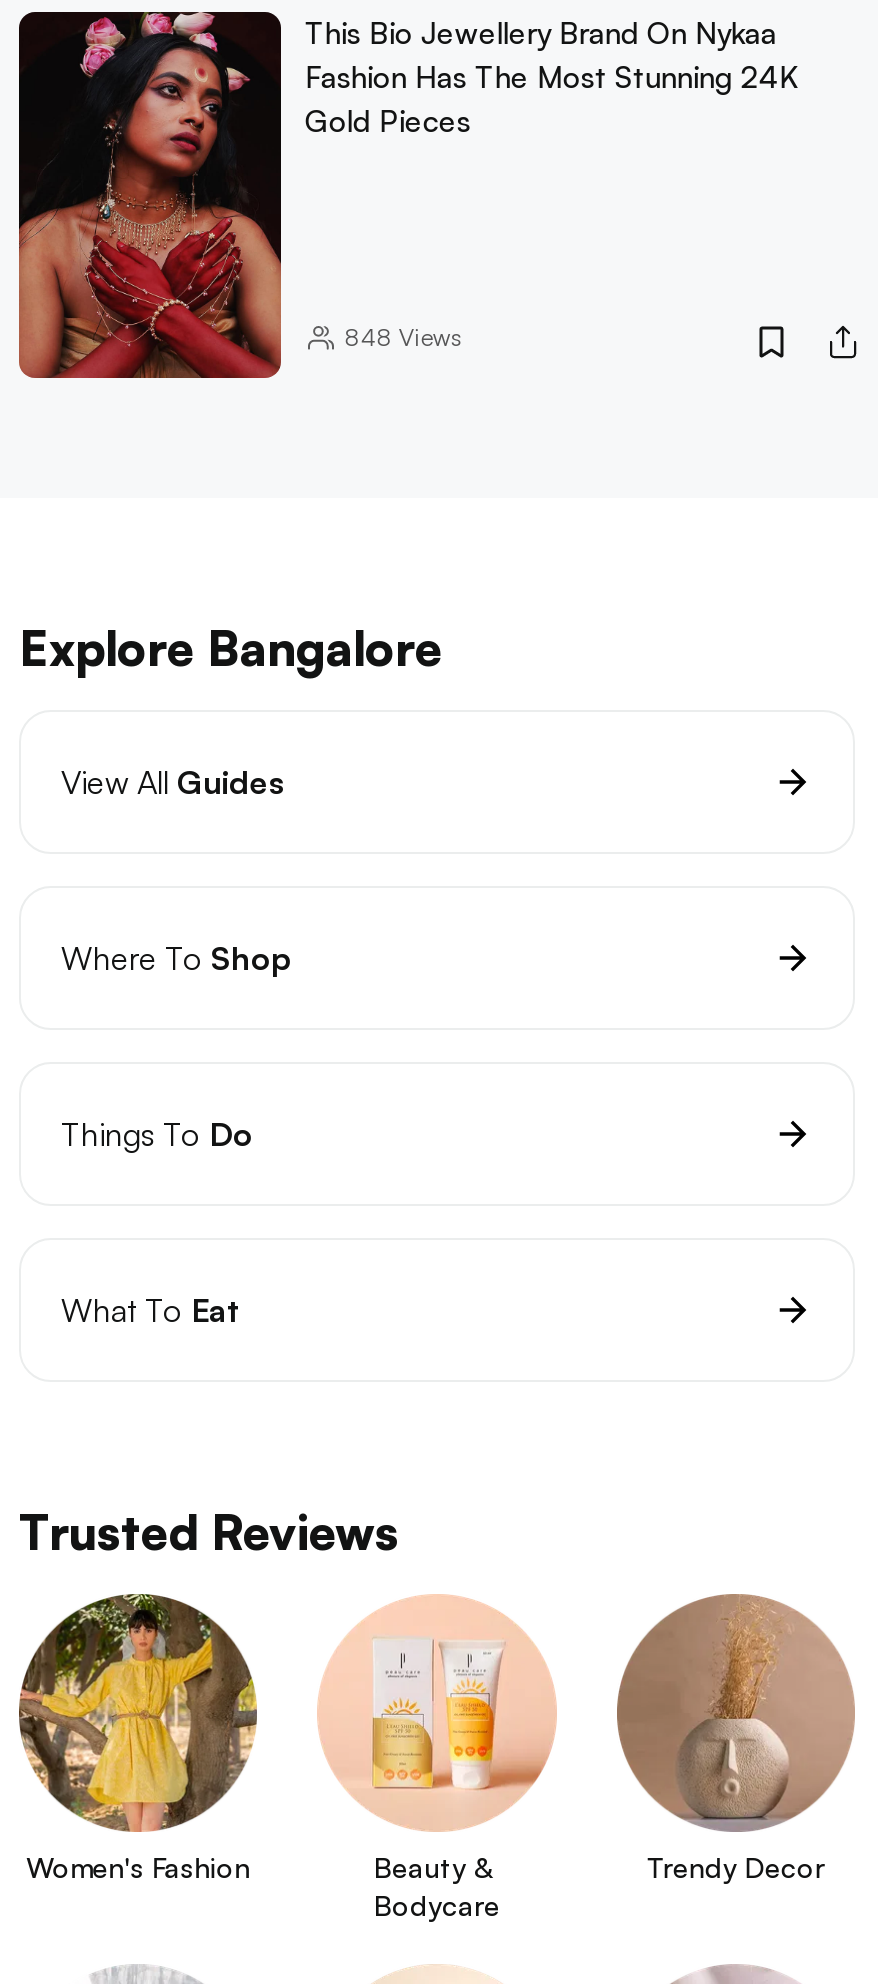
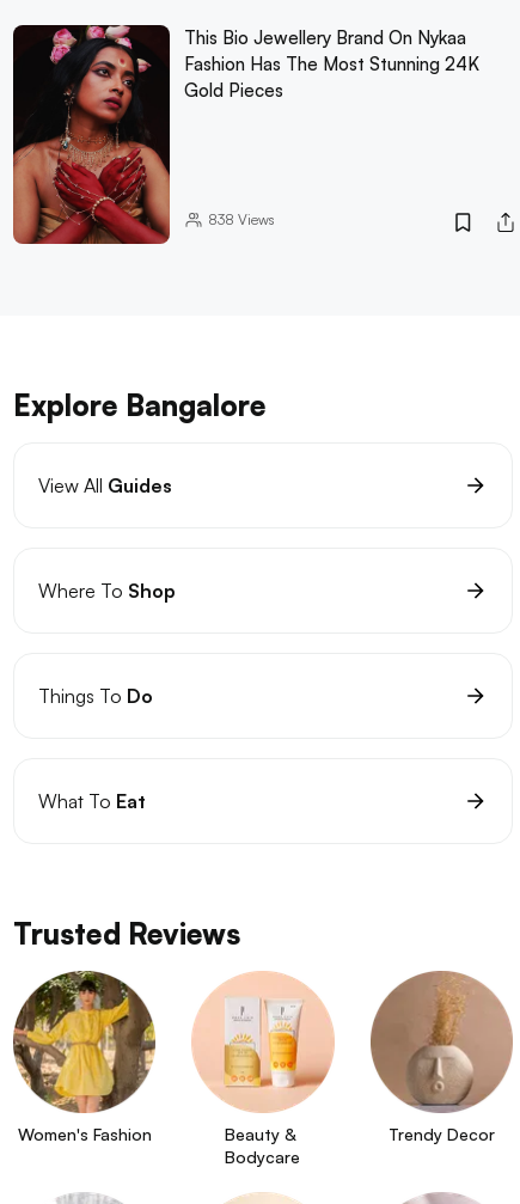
[345,321,461,351] 848 Views -> [208,210,275,228] 838 Views

